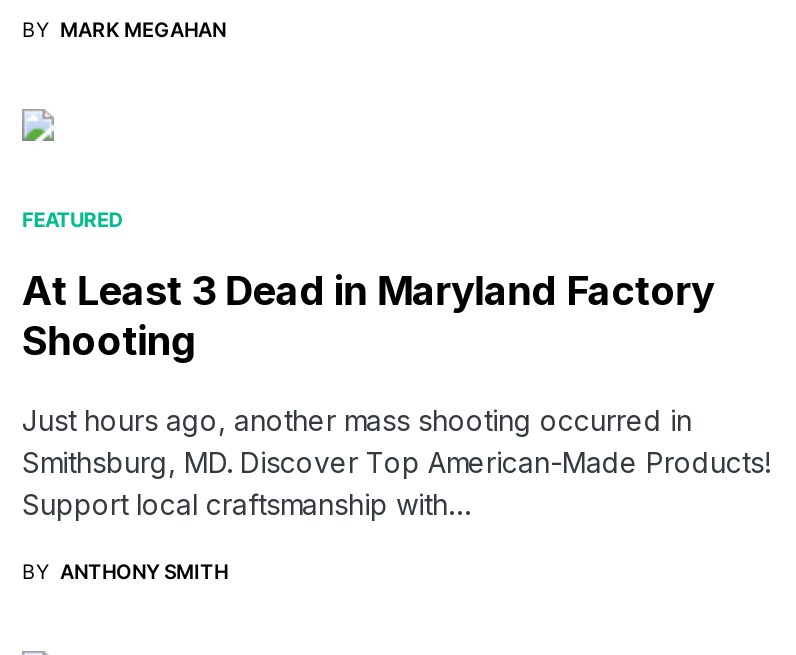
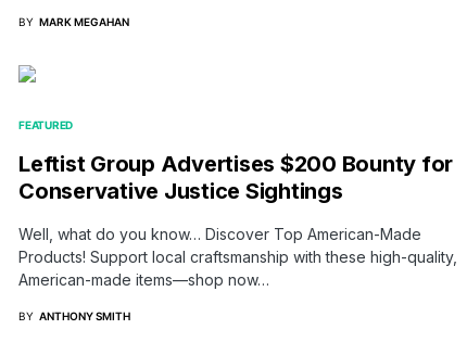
[22,266,714,364] At Least 3 Dead in Maryland Factory | Shooting -> [18,150,453,204] Leftist Group Advertises $200 Bounty for | Conservative Justice Sightings
[22,402,770,520] Just hours ago, another mass shooting occurred in | Smithsburg, MD. Discover Top American-Made Products! | Support local craftsmanship with… -> [18,224,457,288] Well, what do you know… Discover Top American-Made | Products! Support local craftsmanship with these high-quality, | American-made items—shop now…

